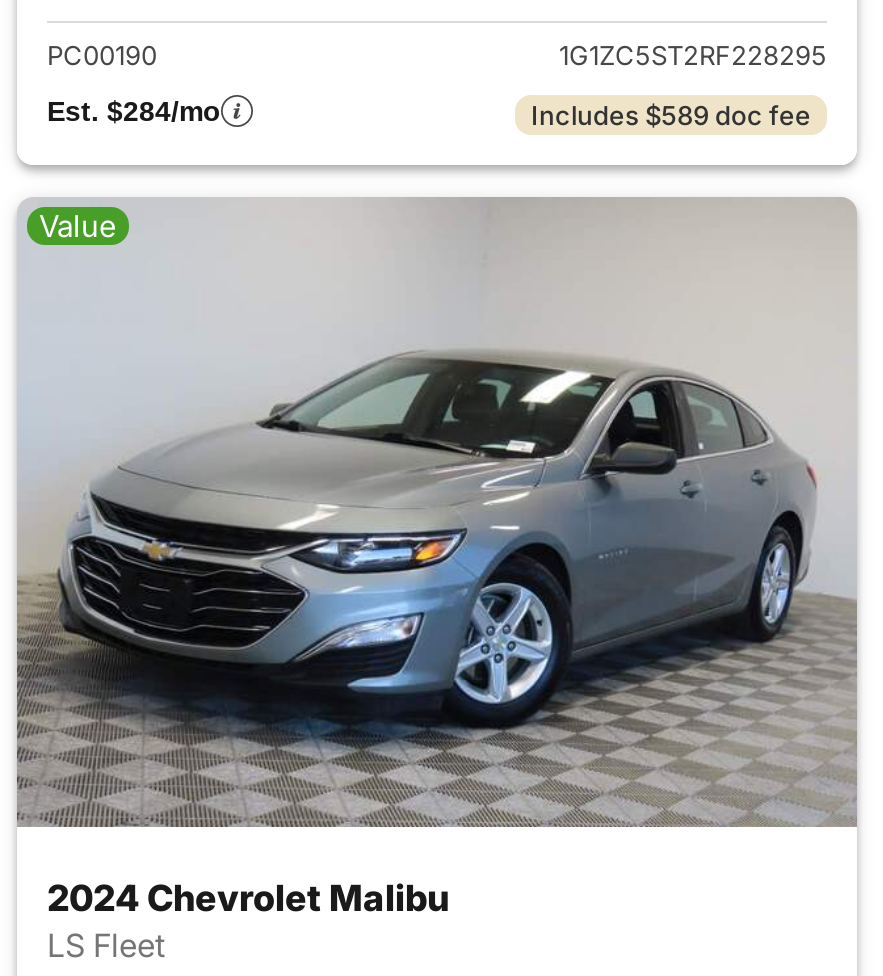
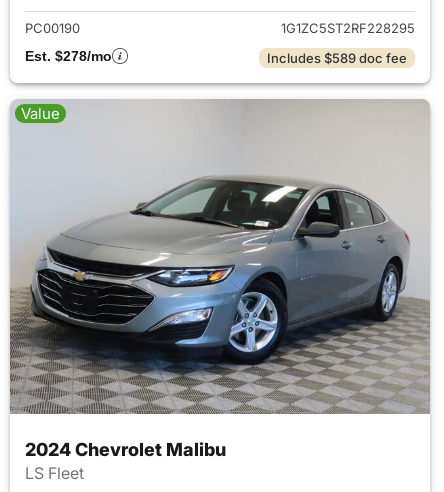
[47,95,221,127] Est. $284/mo -> [25,48,112,64] Est. $278/mo

